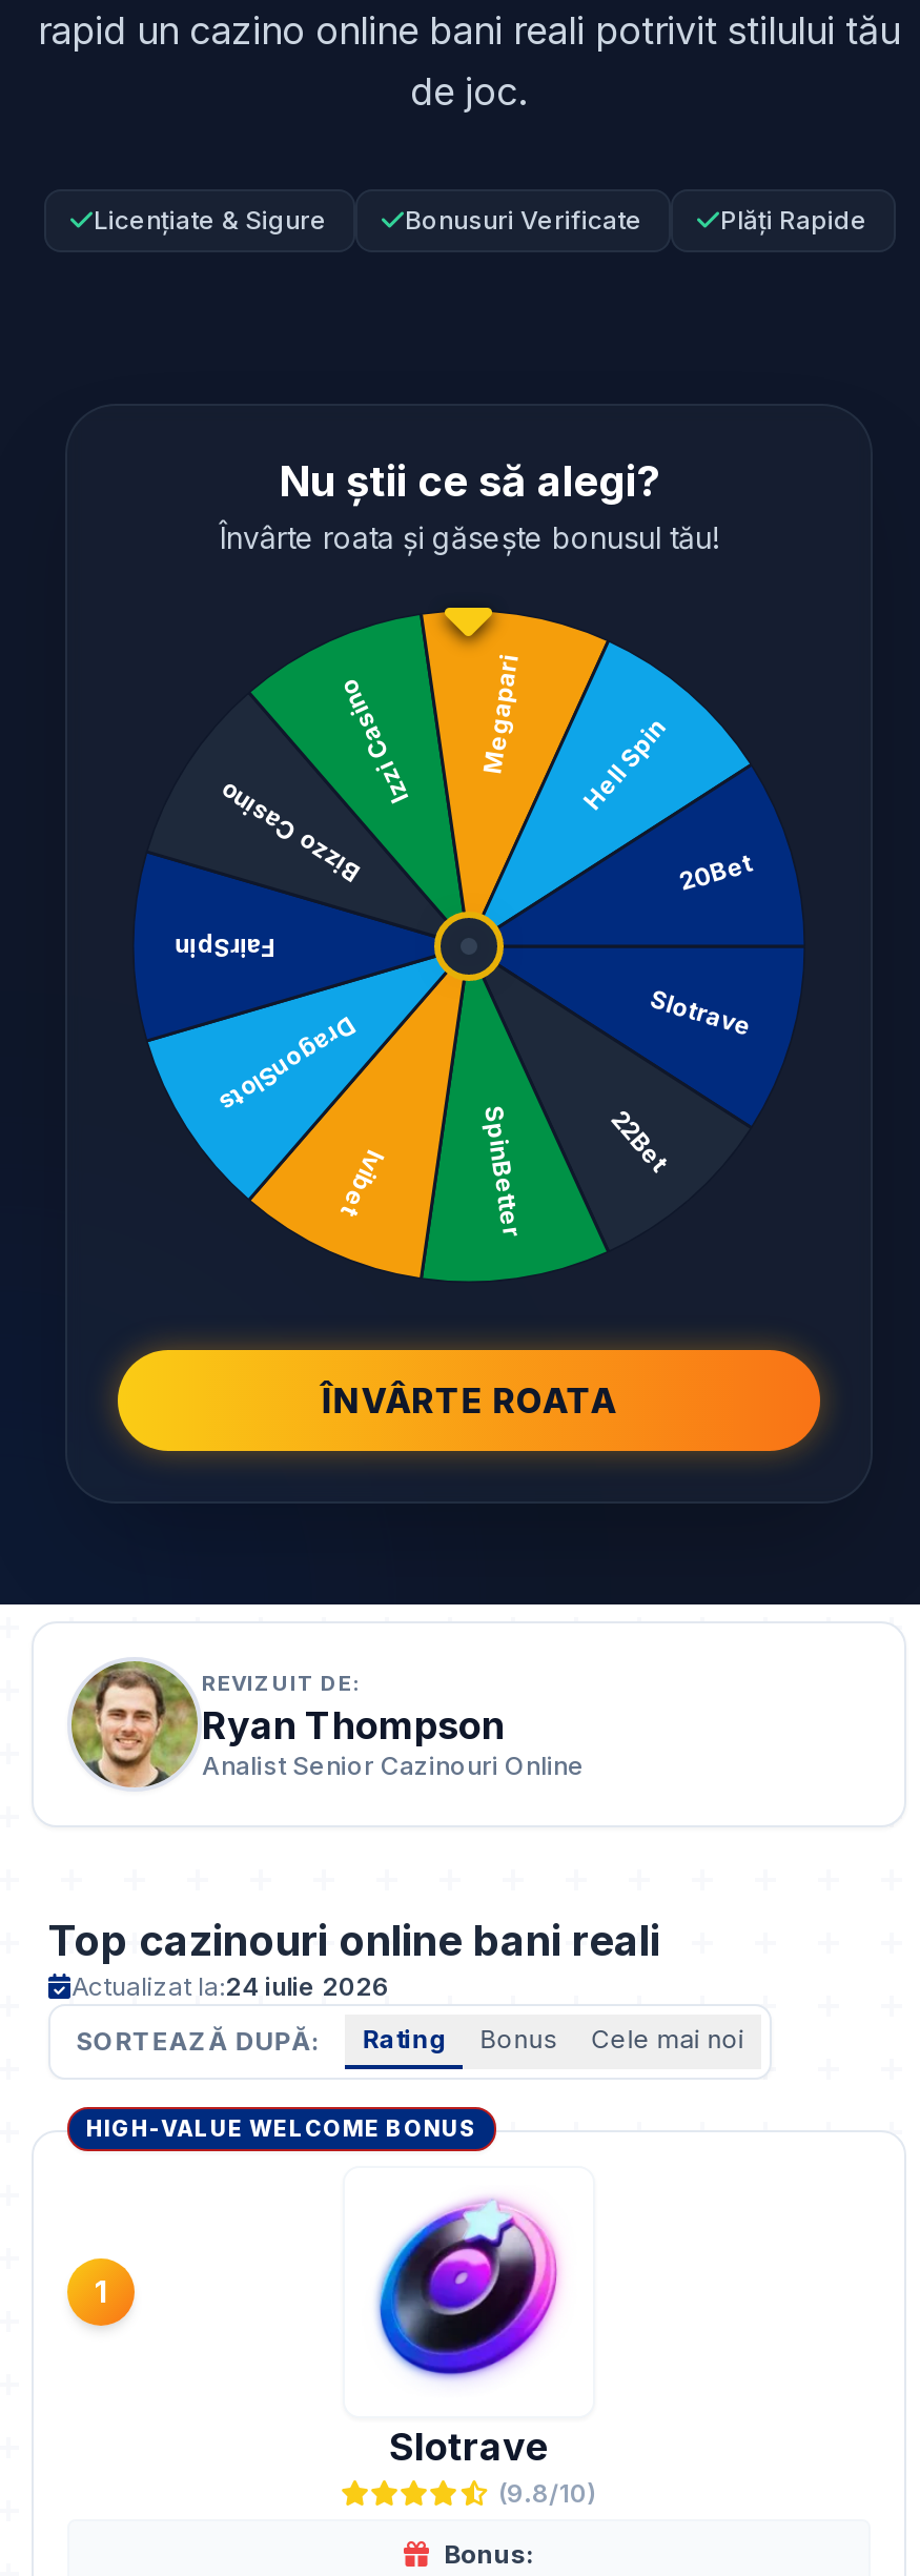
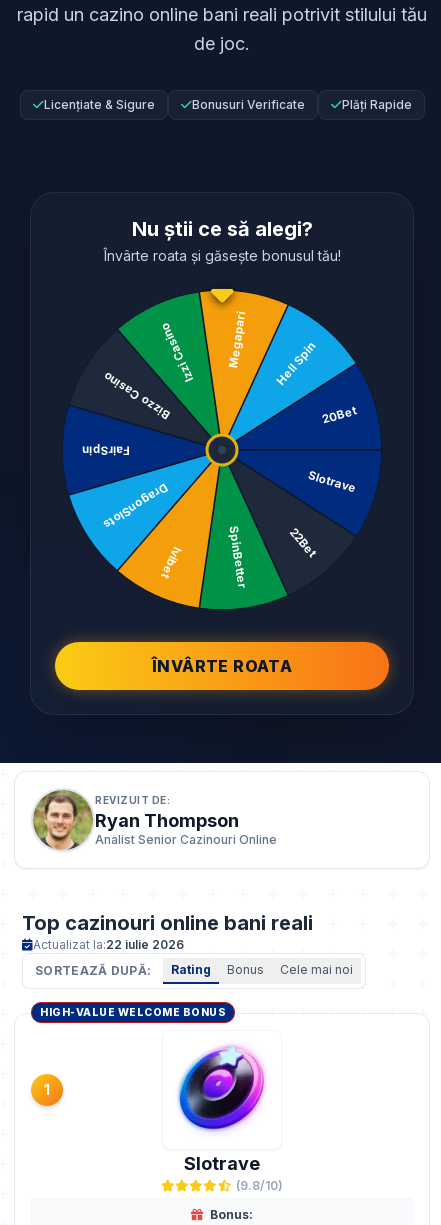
[71,1970,389,2002] Actualizat la:24 iulie 2026 -> [33,937,184,952] Actualizat la:22 iulie 2026

